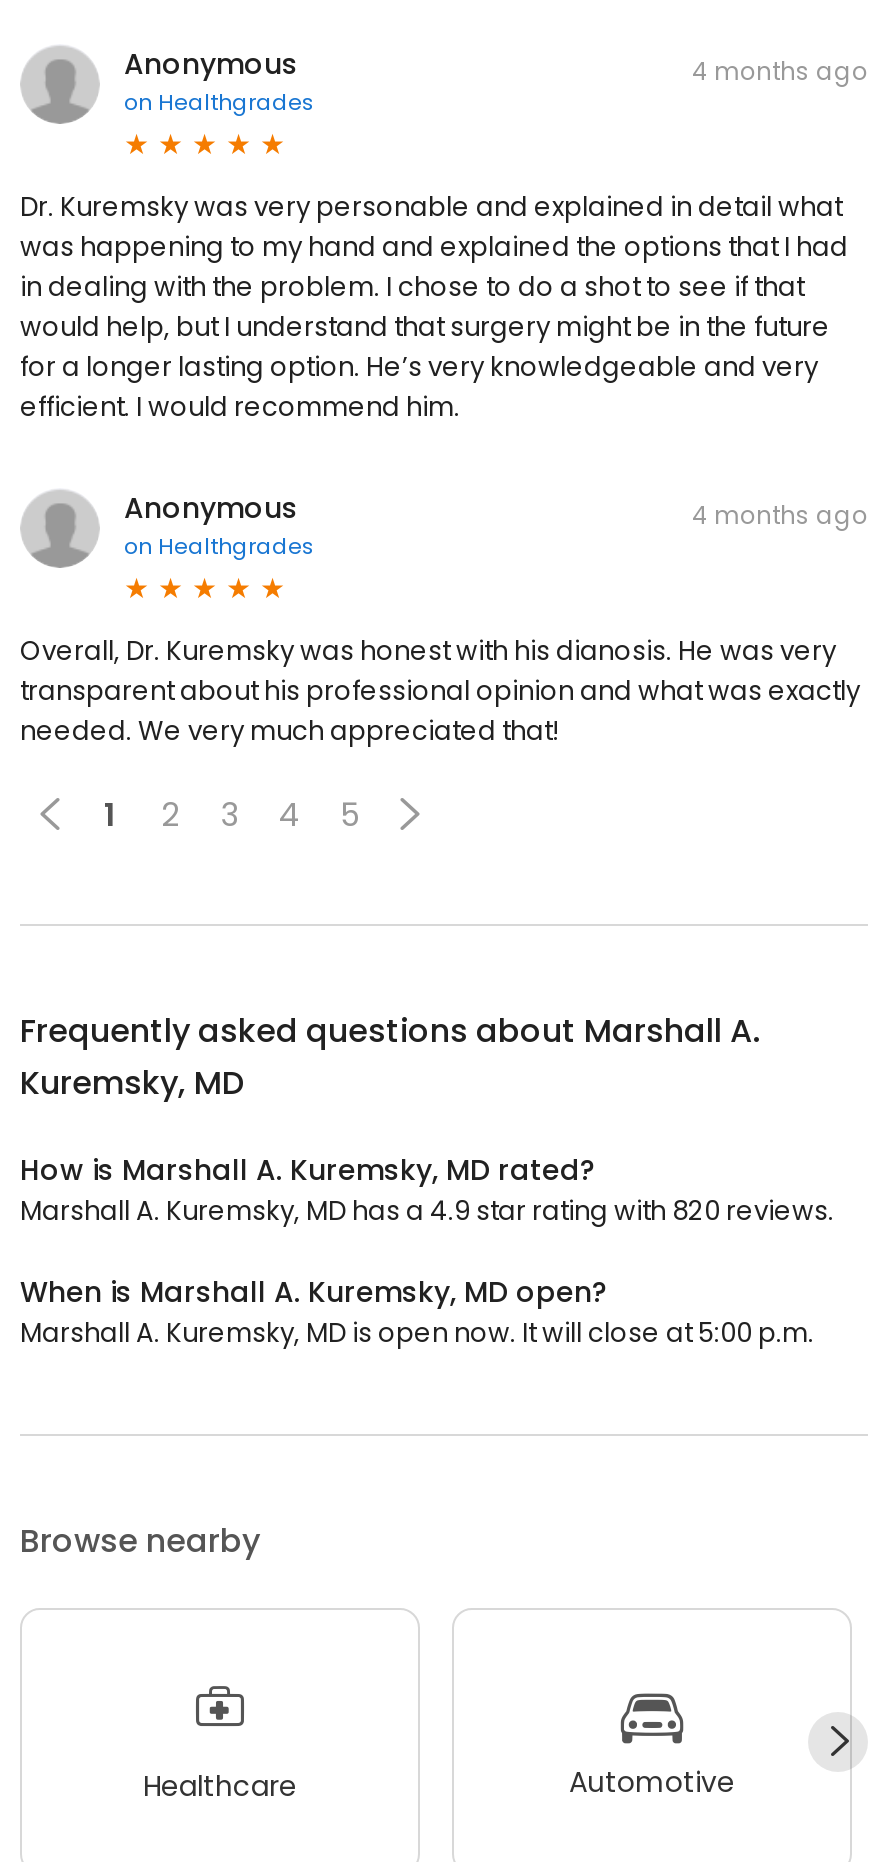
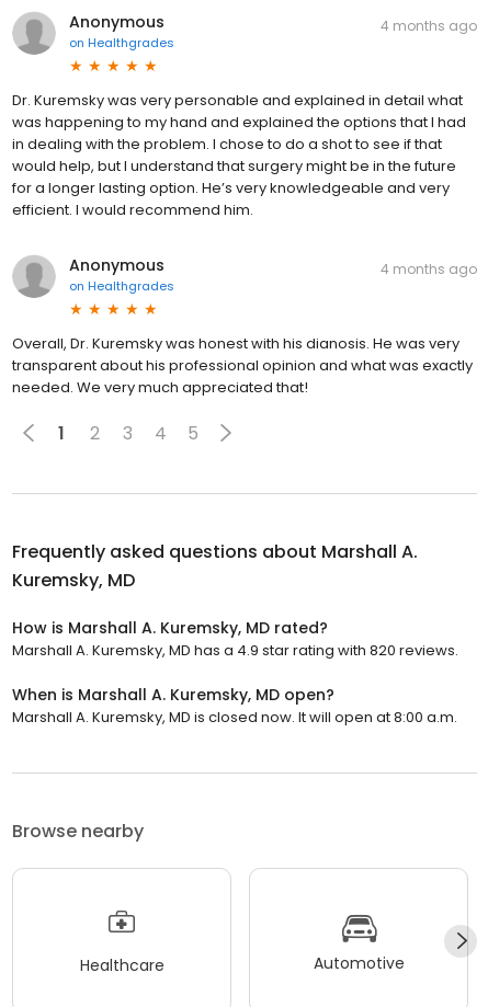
[20,1314,814,1352] Marshall A. Kuremsky, MD is open now. It will close at 5:00 p.m. -> [12,707,457,728] Marshall A. Kuremsky, MD is closed now. It will open at 8:00 a.m.

